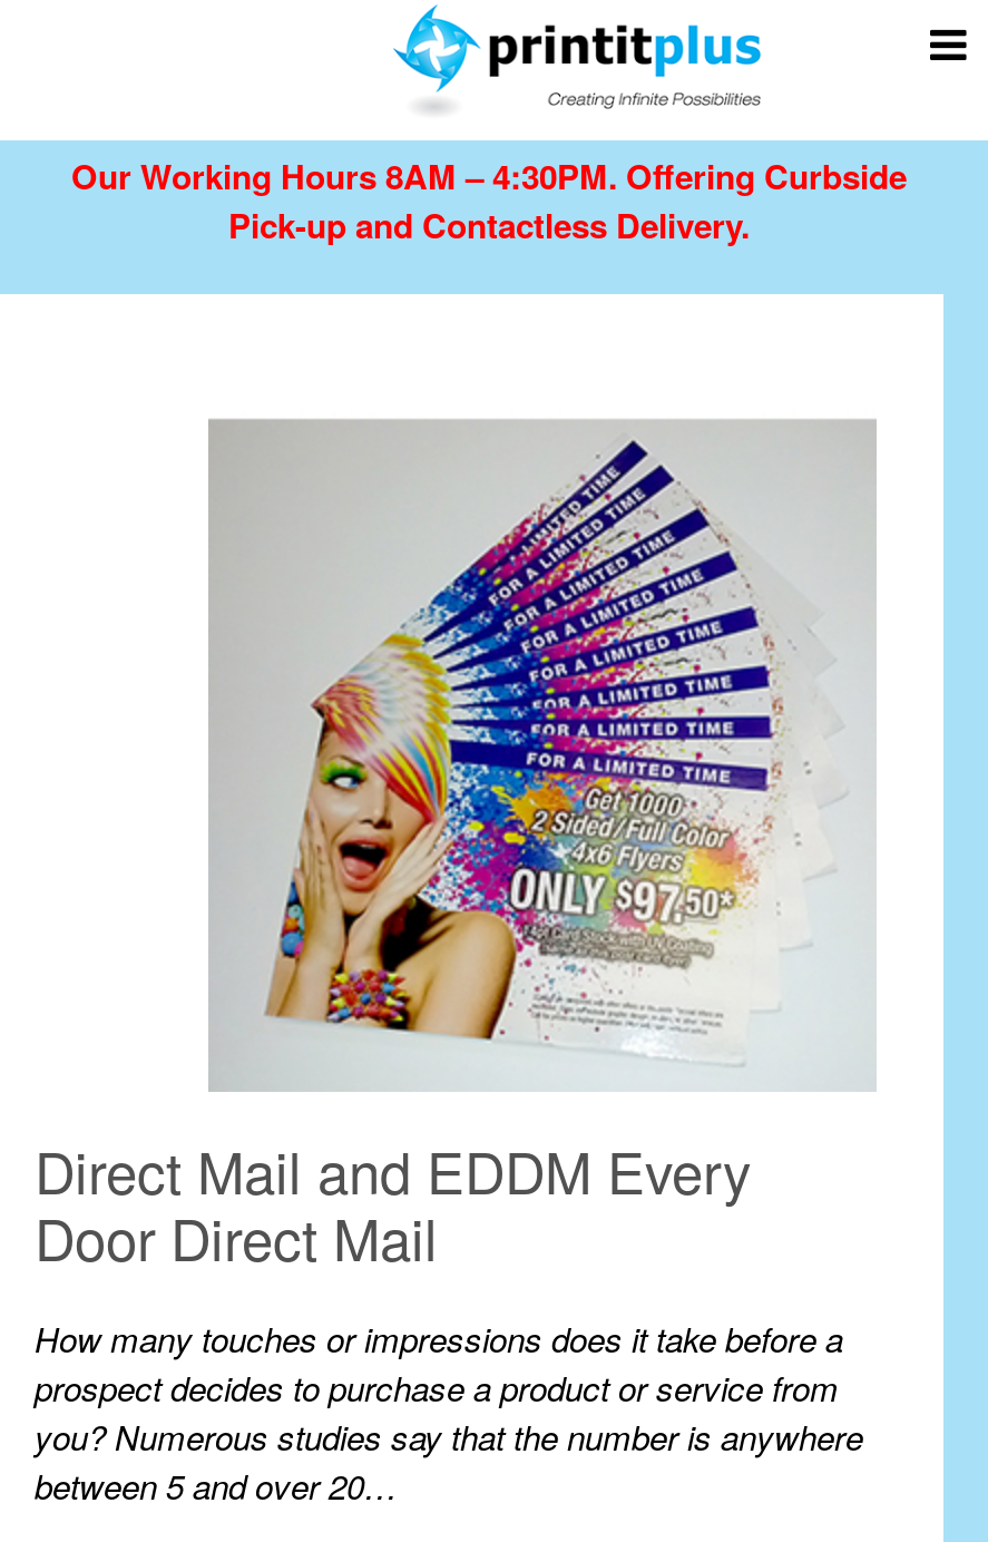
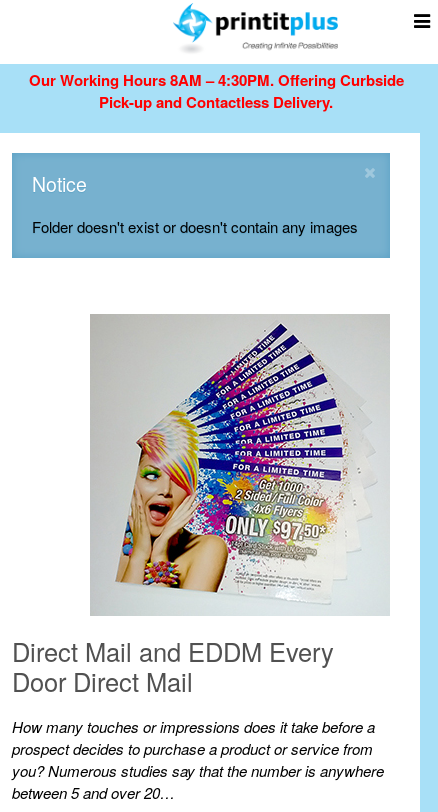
none -> [11,152,391,258] [image] | Notice | Folder doesn't exist or doesn't contain any images

